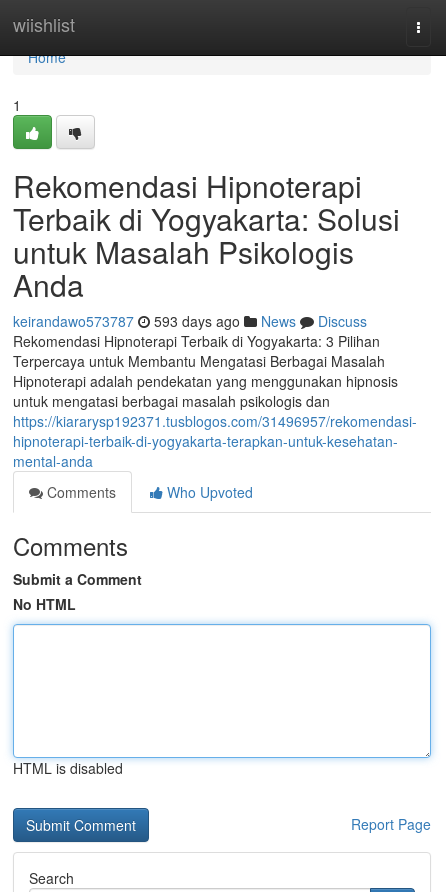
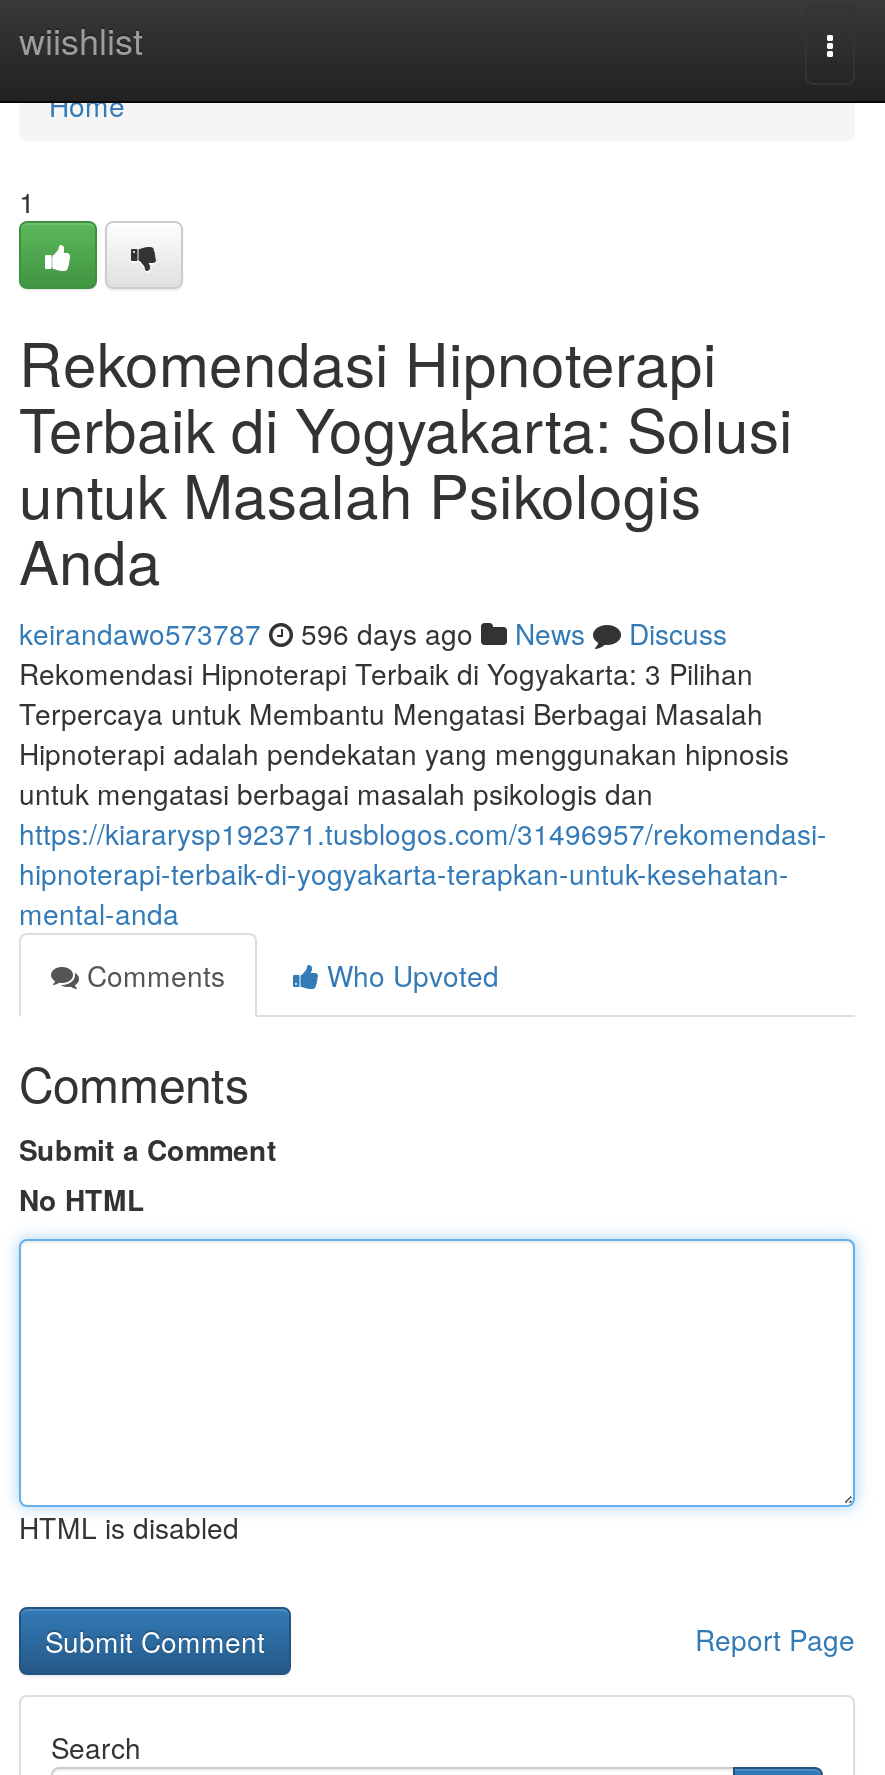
[13,311,367,331] keirandawo573787 593 days ago News Discuss -> [19,613,727,653] keirandawo573787 596 days ago News Discuss

